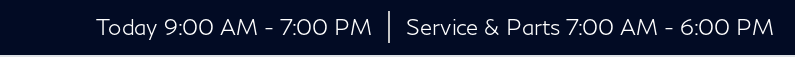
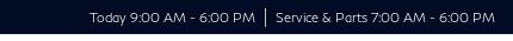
[96,12,774,38] Today 9:00 AM - 7:00 PM Service & Parts 7:00 AM - 6:00 PM -> [89,9,495,24] Today 9:00 AM - 6:00 PM Service & Parts 7:00 AM - 6:00 PM

